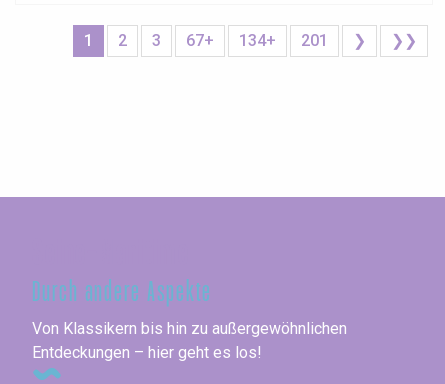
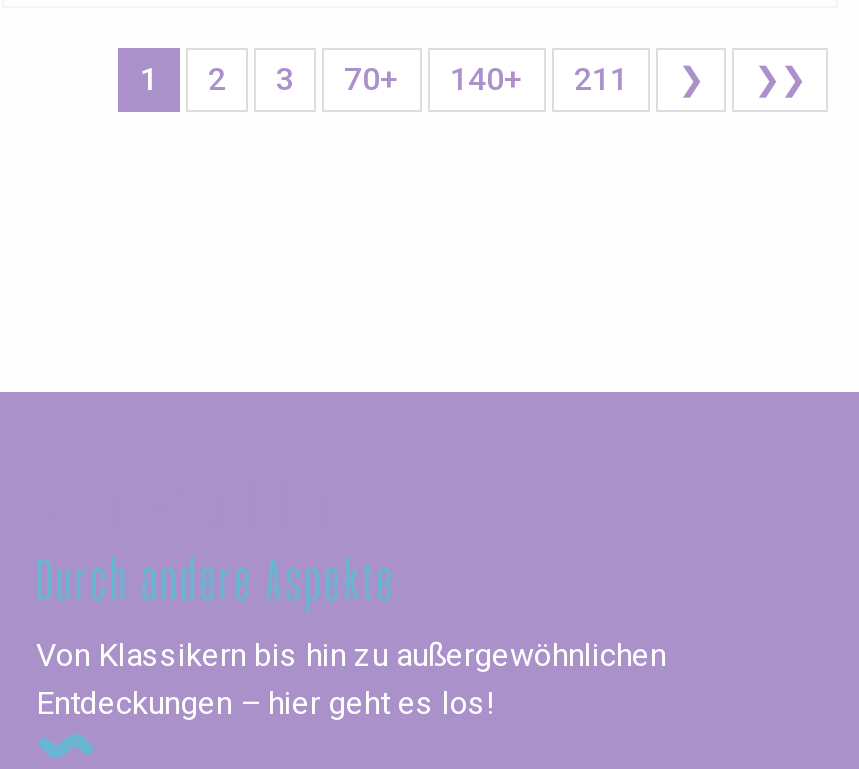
[186,31,214,50] 67+ -> [344,60,400,98] 70+
[239,31,276,50] 134+ -> [450,60,524,98] 140+
[301,31,328,50] 201 -> [574,60,628,98] 211

